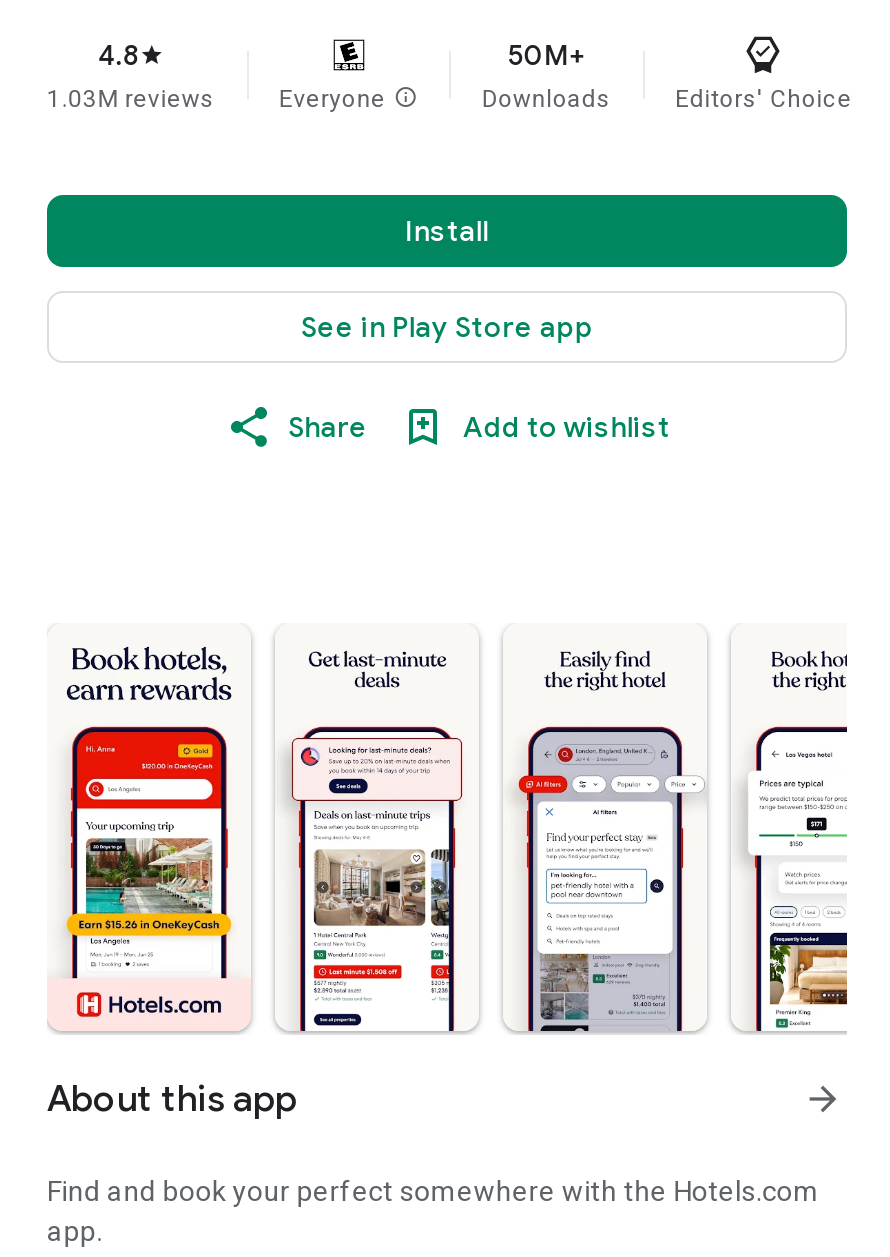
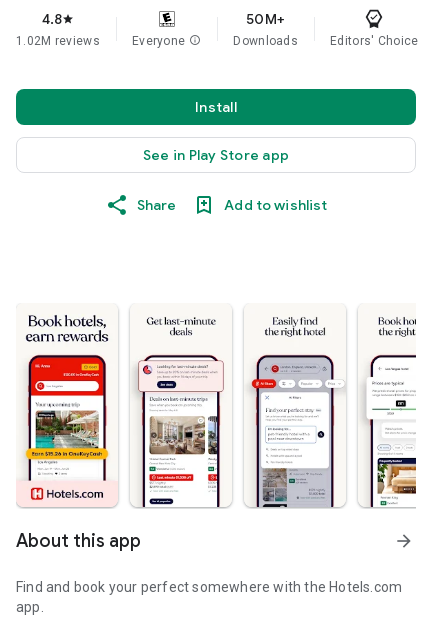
[47,85,215,113] 1.03M reviews -> [16,34,100,48] 1.02M reviews

